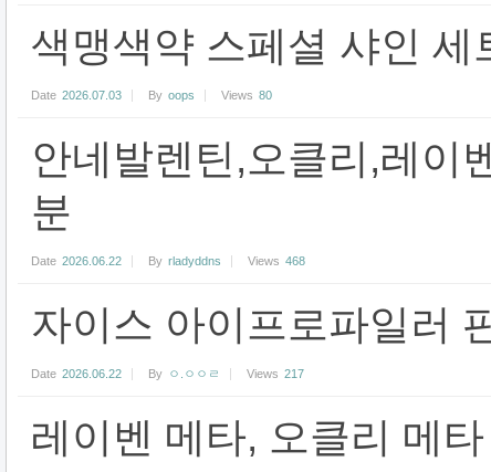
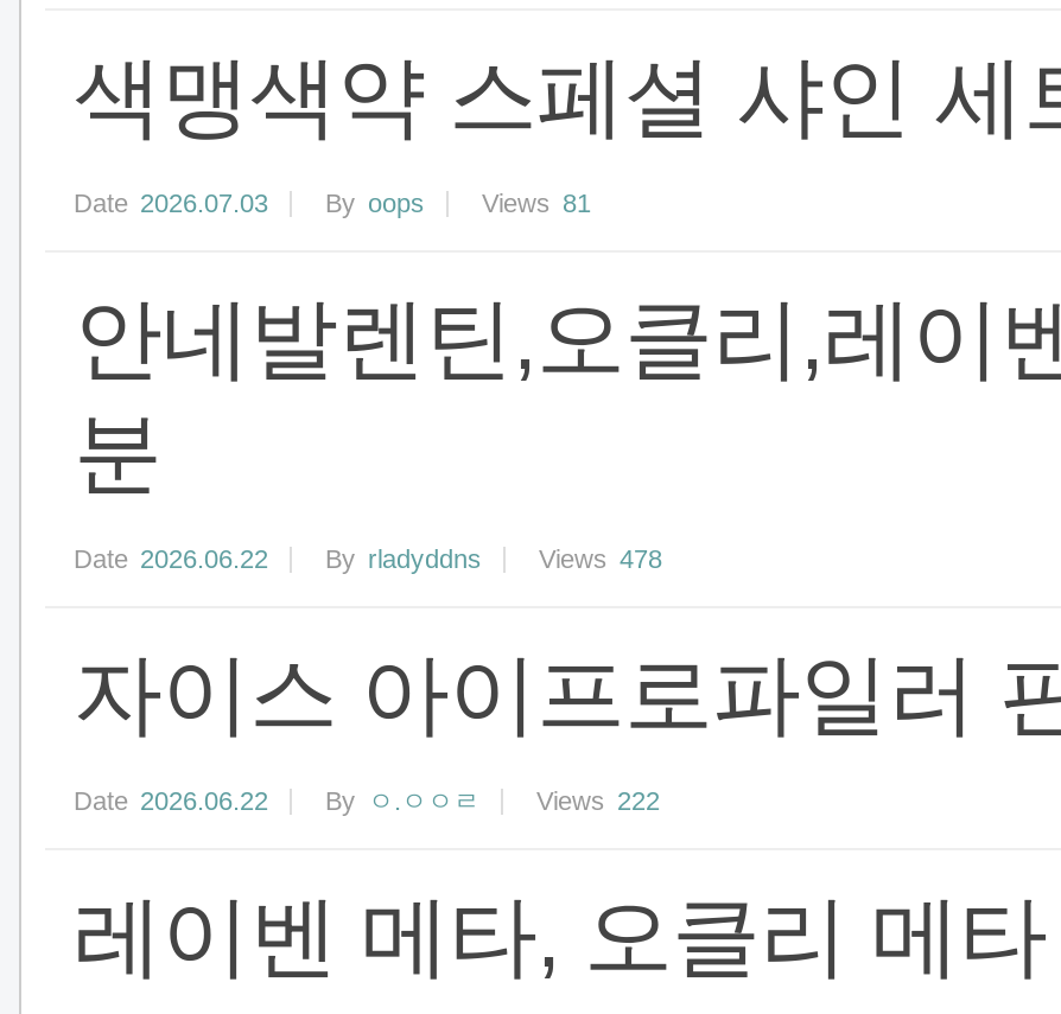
[31,88,272,102] Date 2026.07.03 By oops Views 80 -> [74,189,591,217] Date 2026.07.03 By oops Views 81
[31,254,305,268] Date 2026.06.22 By rladyddns Views 468 -> [74,544,662,573] Date 2026.06.22 By rladyddns Views 478
[247,367,304,380] Views 217 -> [536,786,660,815] Views 222

